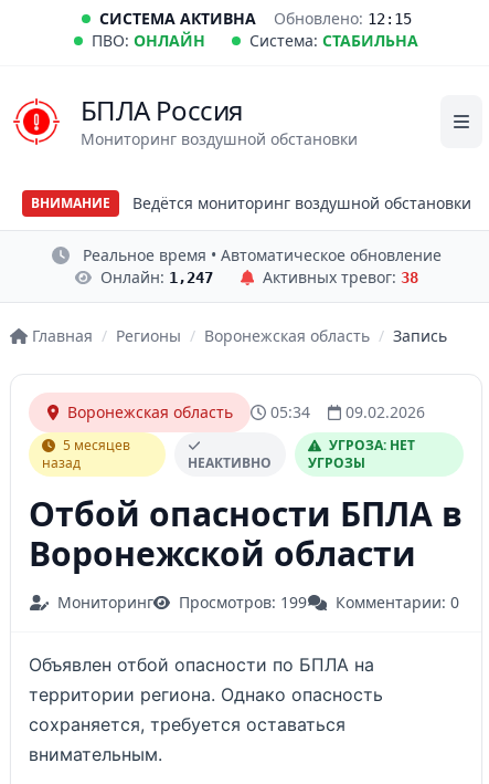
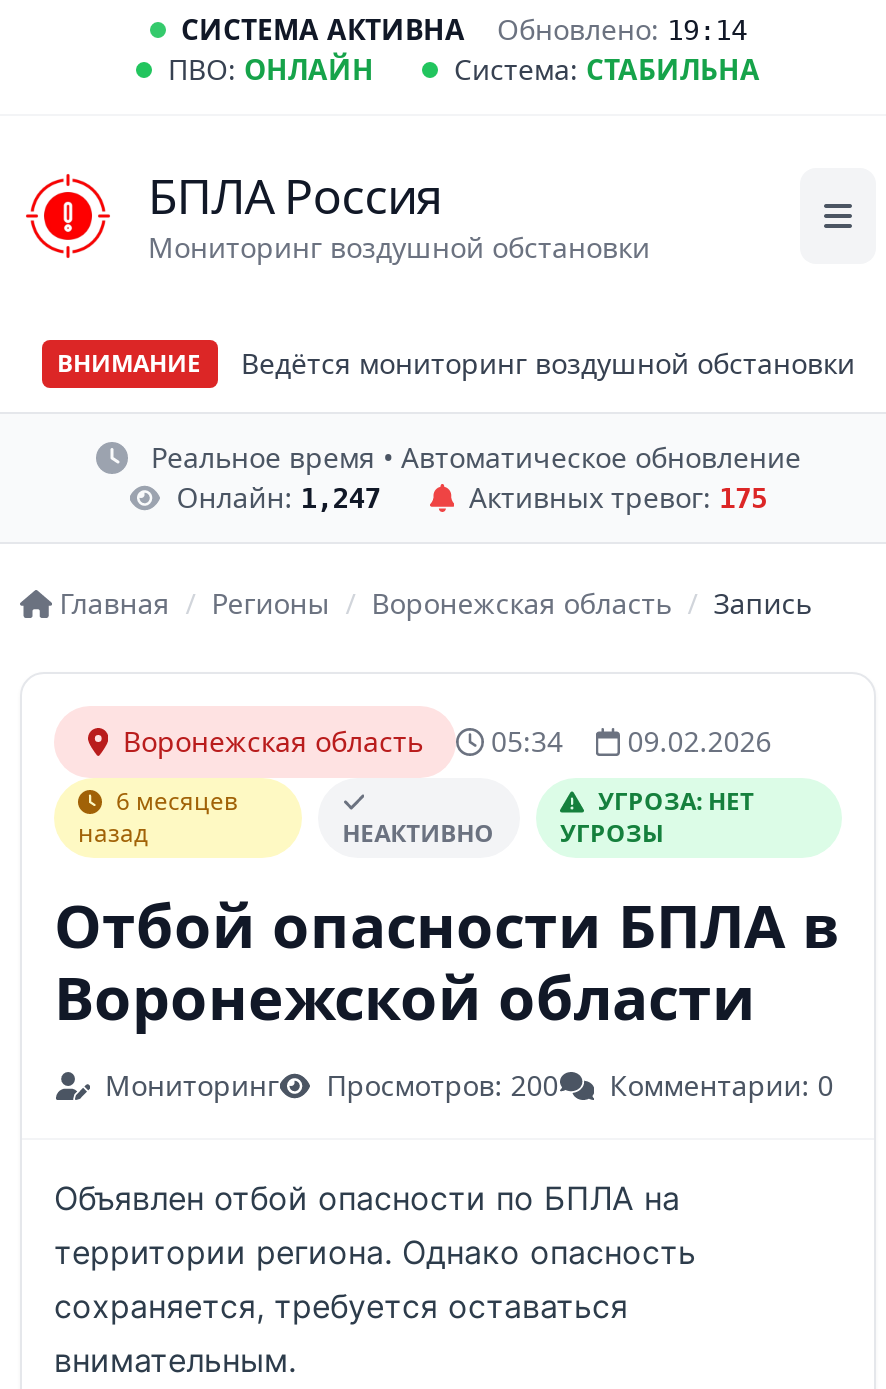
[99,8,411,29] СИСТЕМА АКТИВНА Обновлено: 12:15 -> [181,10,747,48] СИСТЕМА АКТИВНА Обновлено: 19:14
[262,266,418,288] Активных тревог: 38 -> [469,478,767,516] Активных тревог: 175
[60,436,130,454] 5 месяцев -> [110,784,238,818] 6 месяцев
[57,592,459,613] Мониторинг Просмотров: 199 Комментарии: 0 -> [105,1066,834,1104] Мониторинг Просмотров: 200 Комментарии: 0

